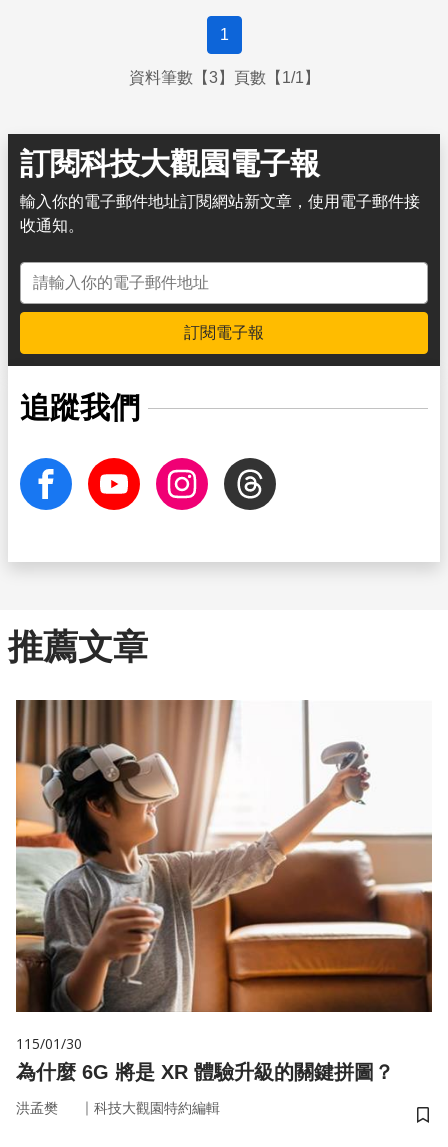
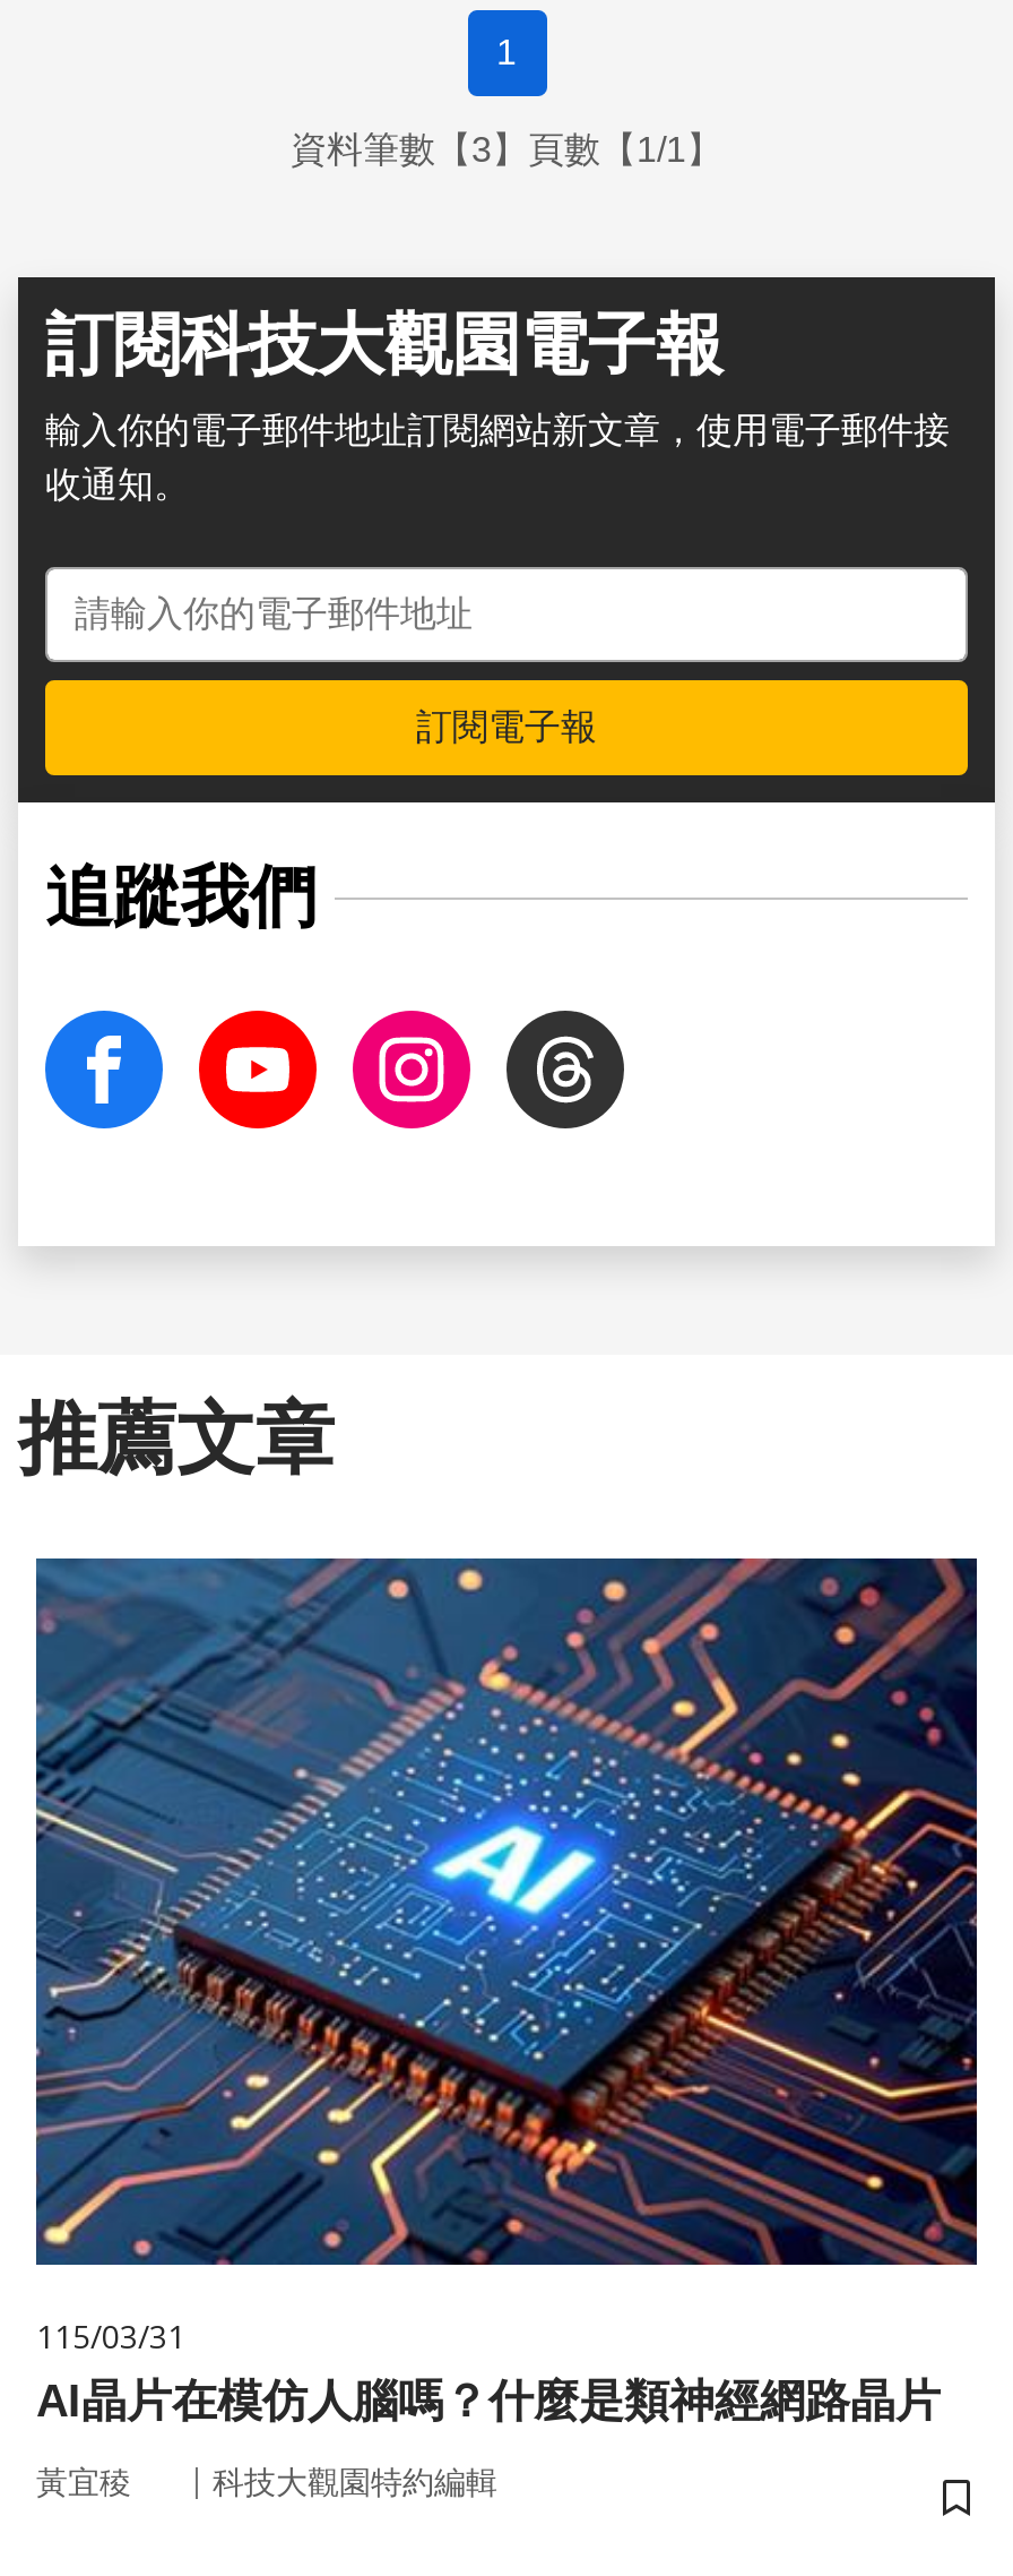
[15,699,433,1083] [image] | 115/01/30 | 為什麼 6G 將是 XR 體驗升級的關鍵拼圖？ -> [34,1556,979,2425] [image] | 115/03/31 | AI晶片在模仿人腦嗎？什麼是類神經網路晶片
[16,1100,58,1116] 洪孟樊 -> [36,2464,131,2500] 黃宜稜

